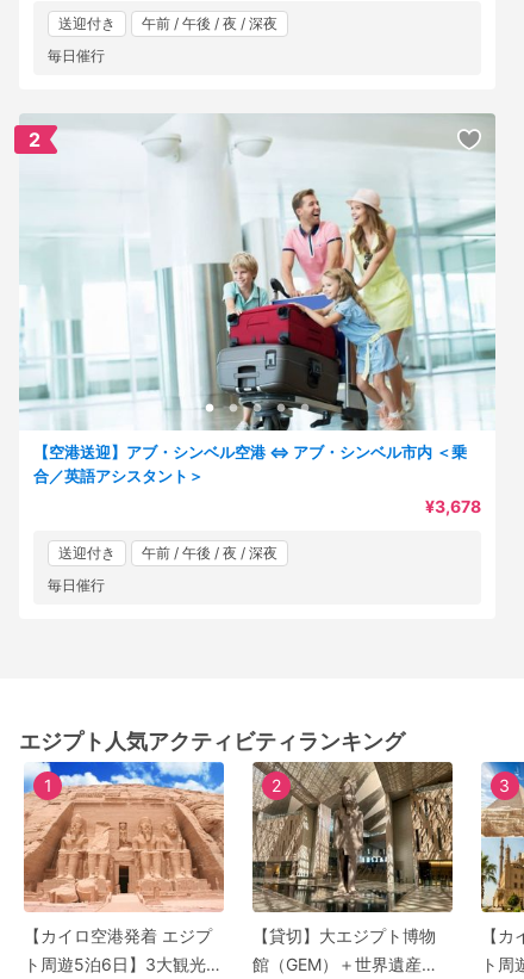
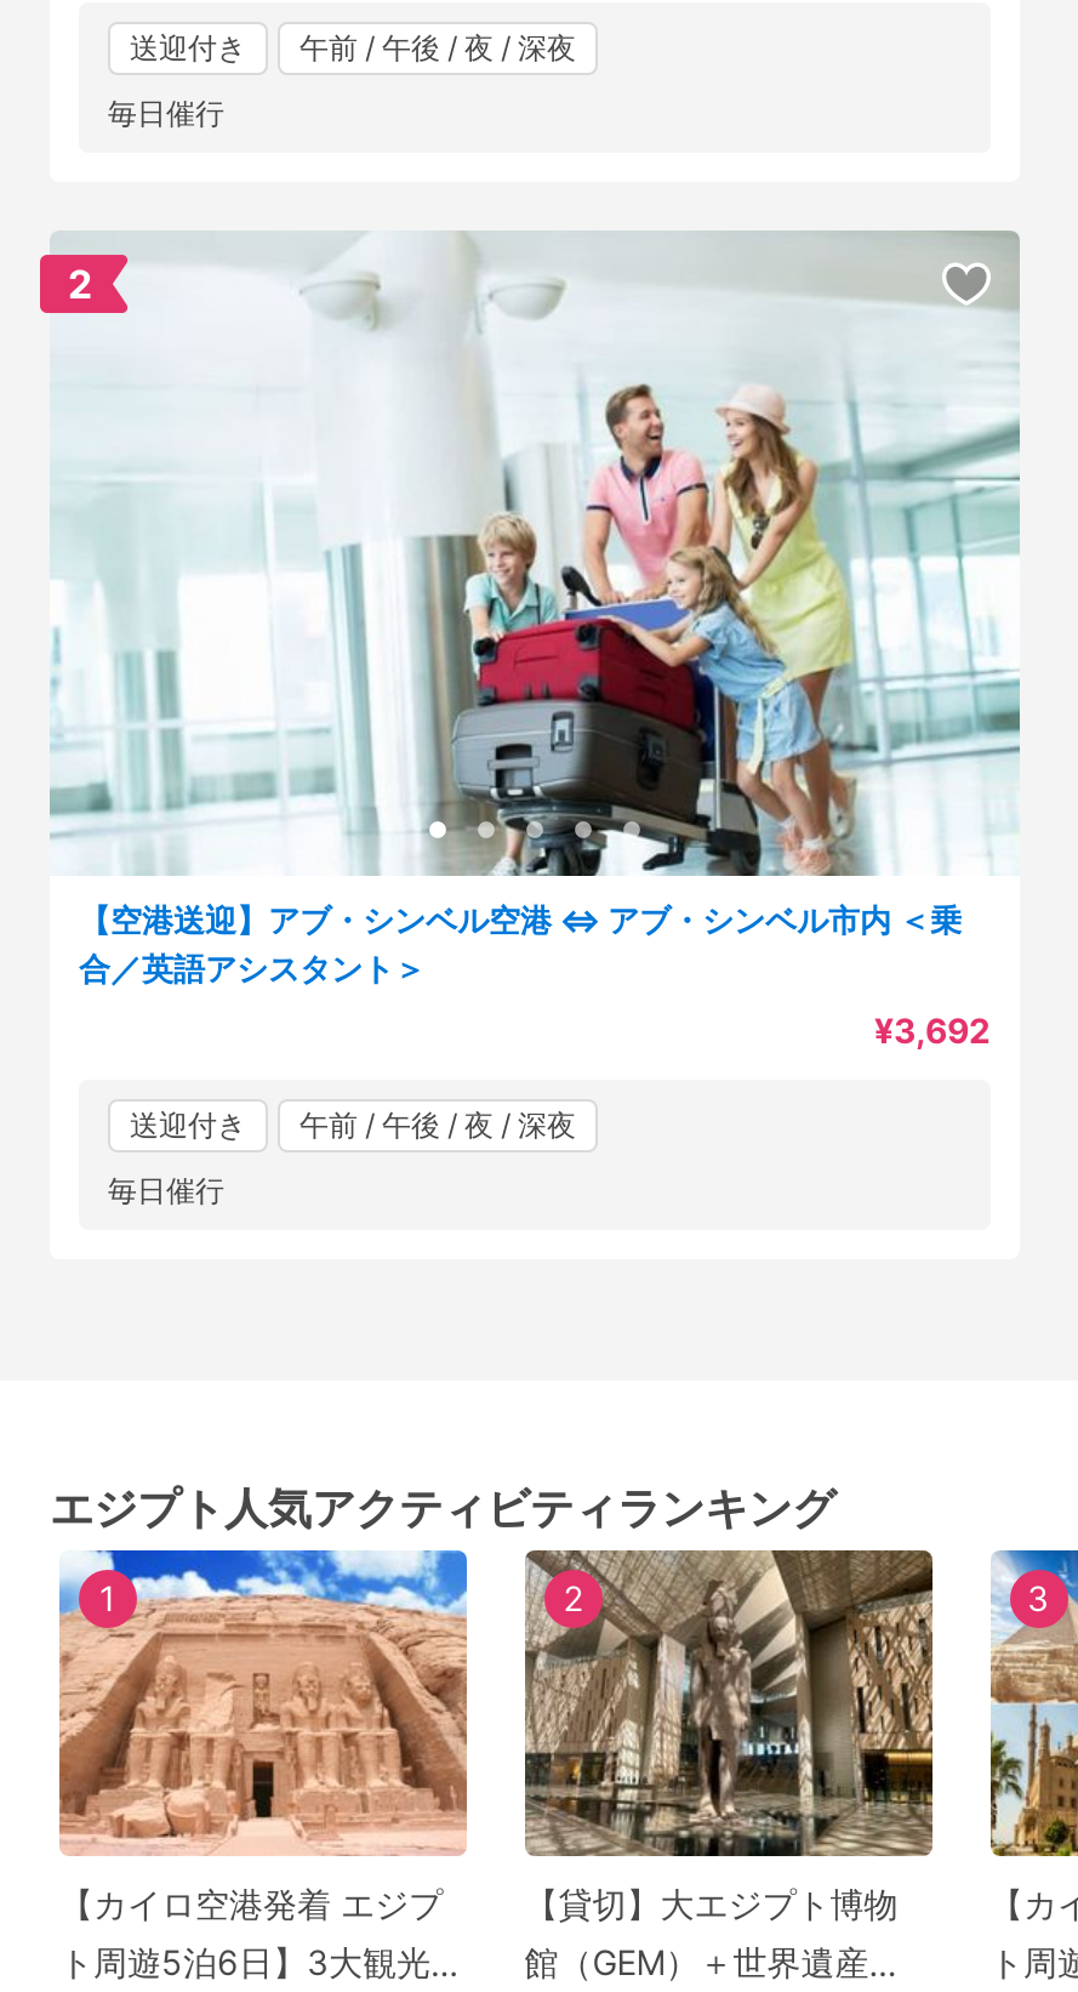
[425,497,481,517] ¥3,678 -> [874,1011,991,1052] ¥3,692

